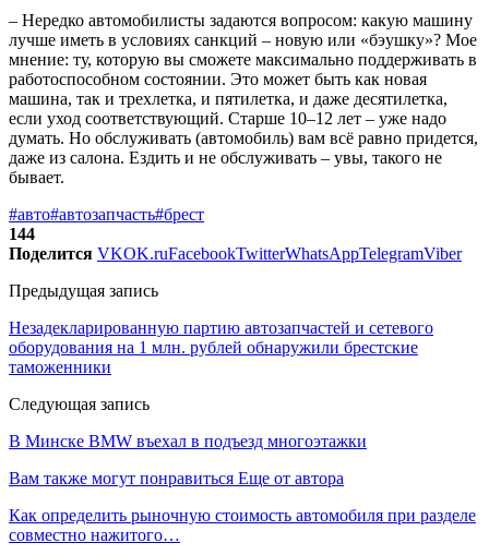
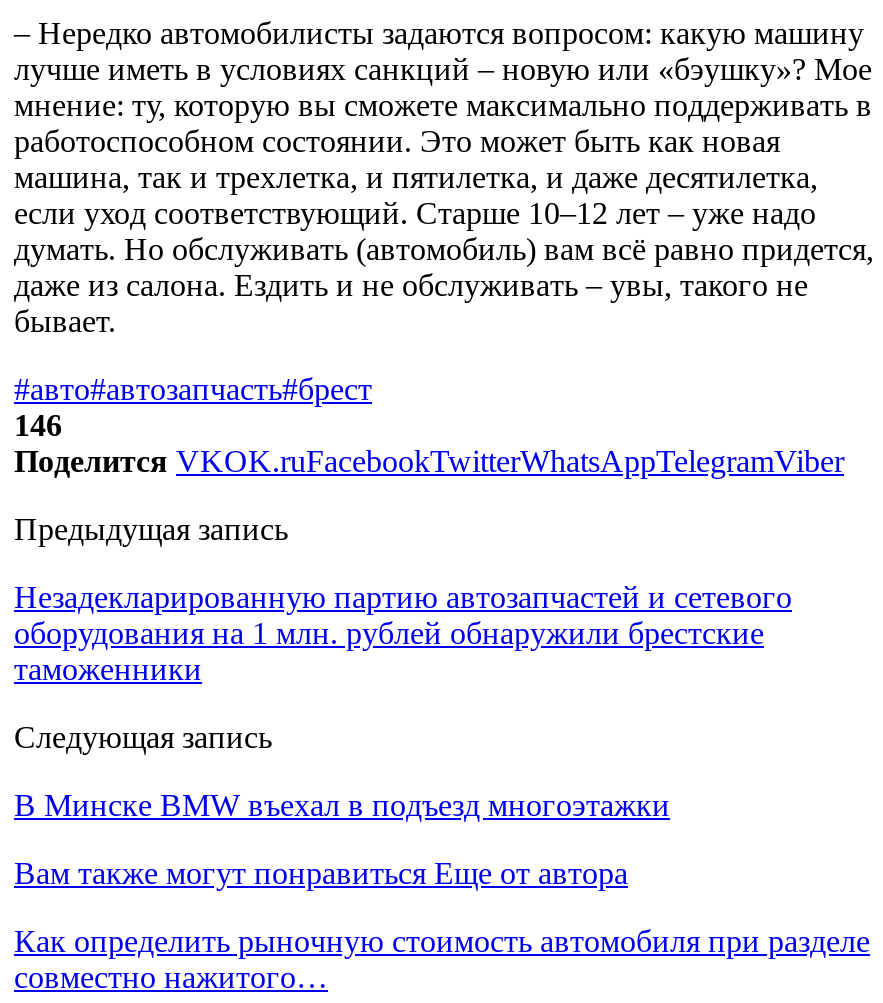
[9,225,35,243] 144 -> [14,408,62,442] 146

